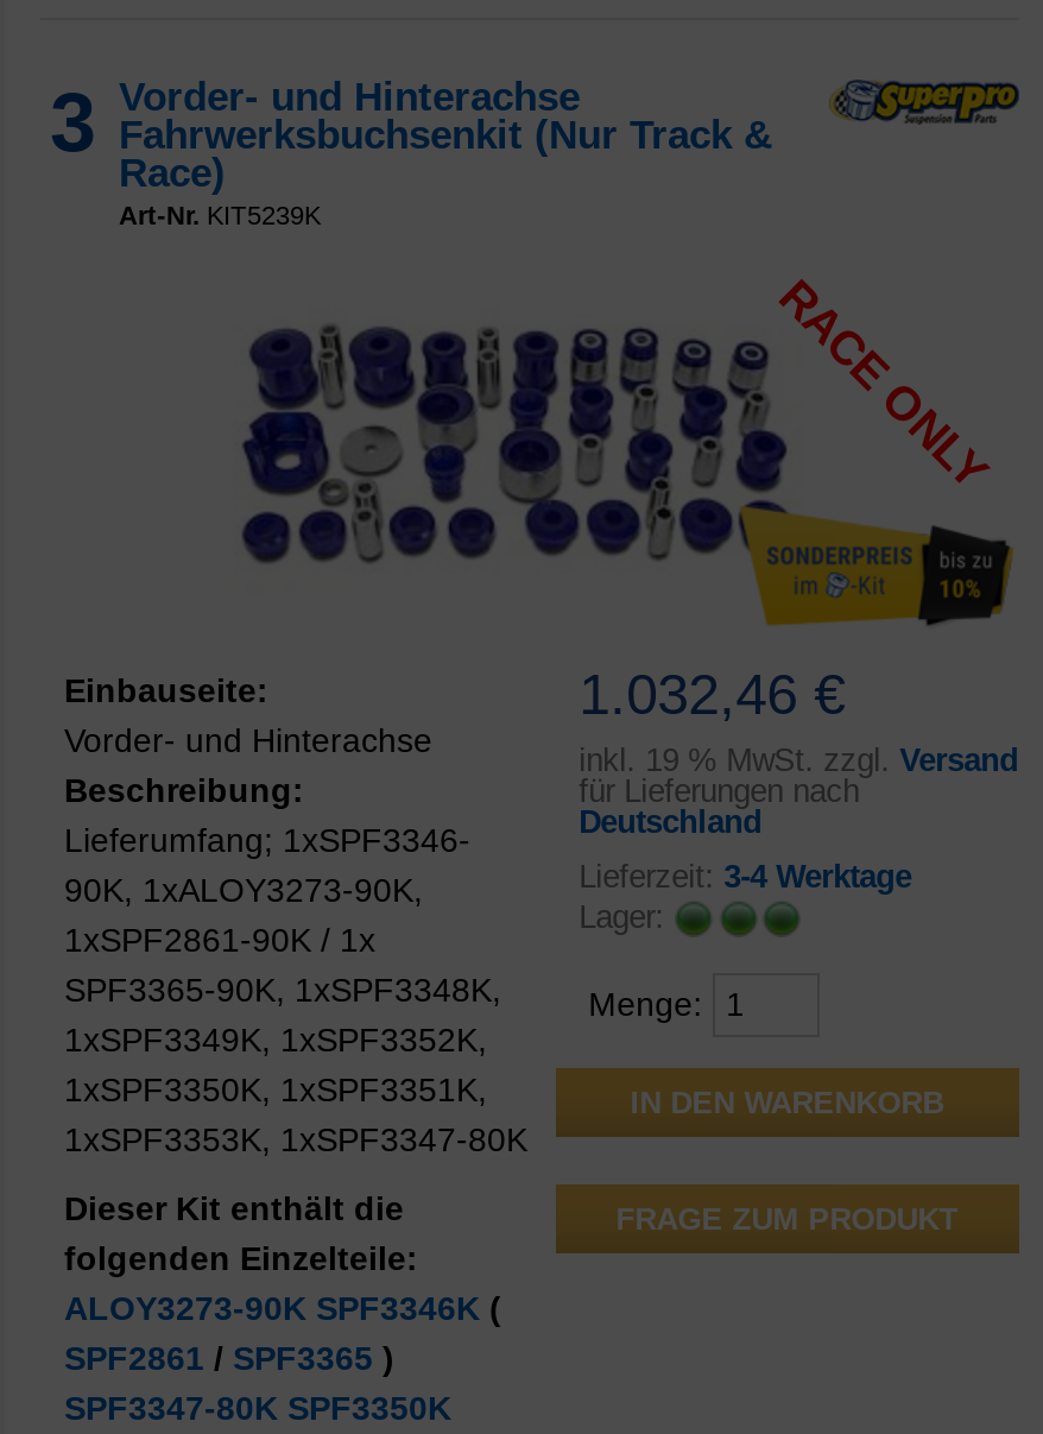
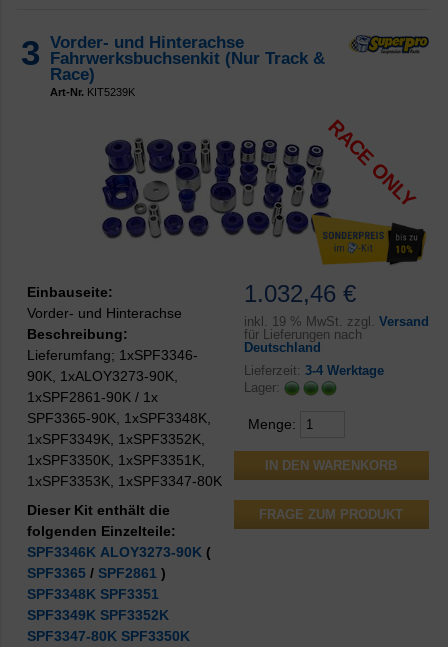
[64,1289,501,1377] ALOY3273-90K SPF3346K ( | SPF2861 / SPF3365 ) -> [27,544,211,623] SPF3346K ALOY3273-90K ( | SPF3365 / SPF2861 ) | SPF3348K SPF3351 | SPF3349K SPF3352K

